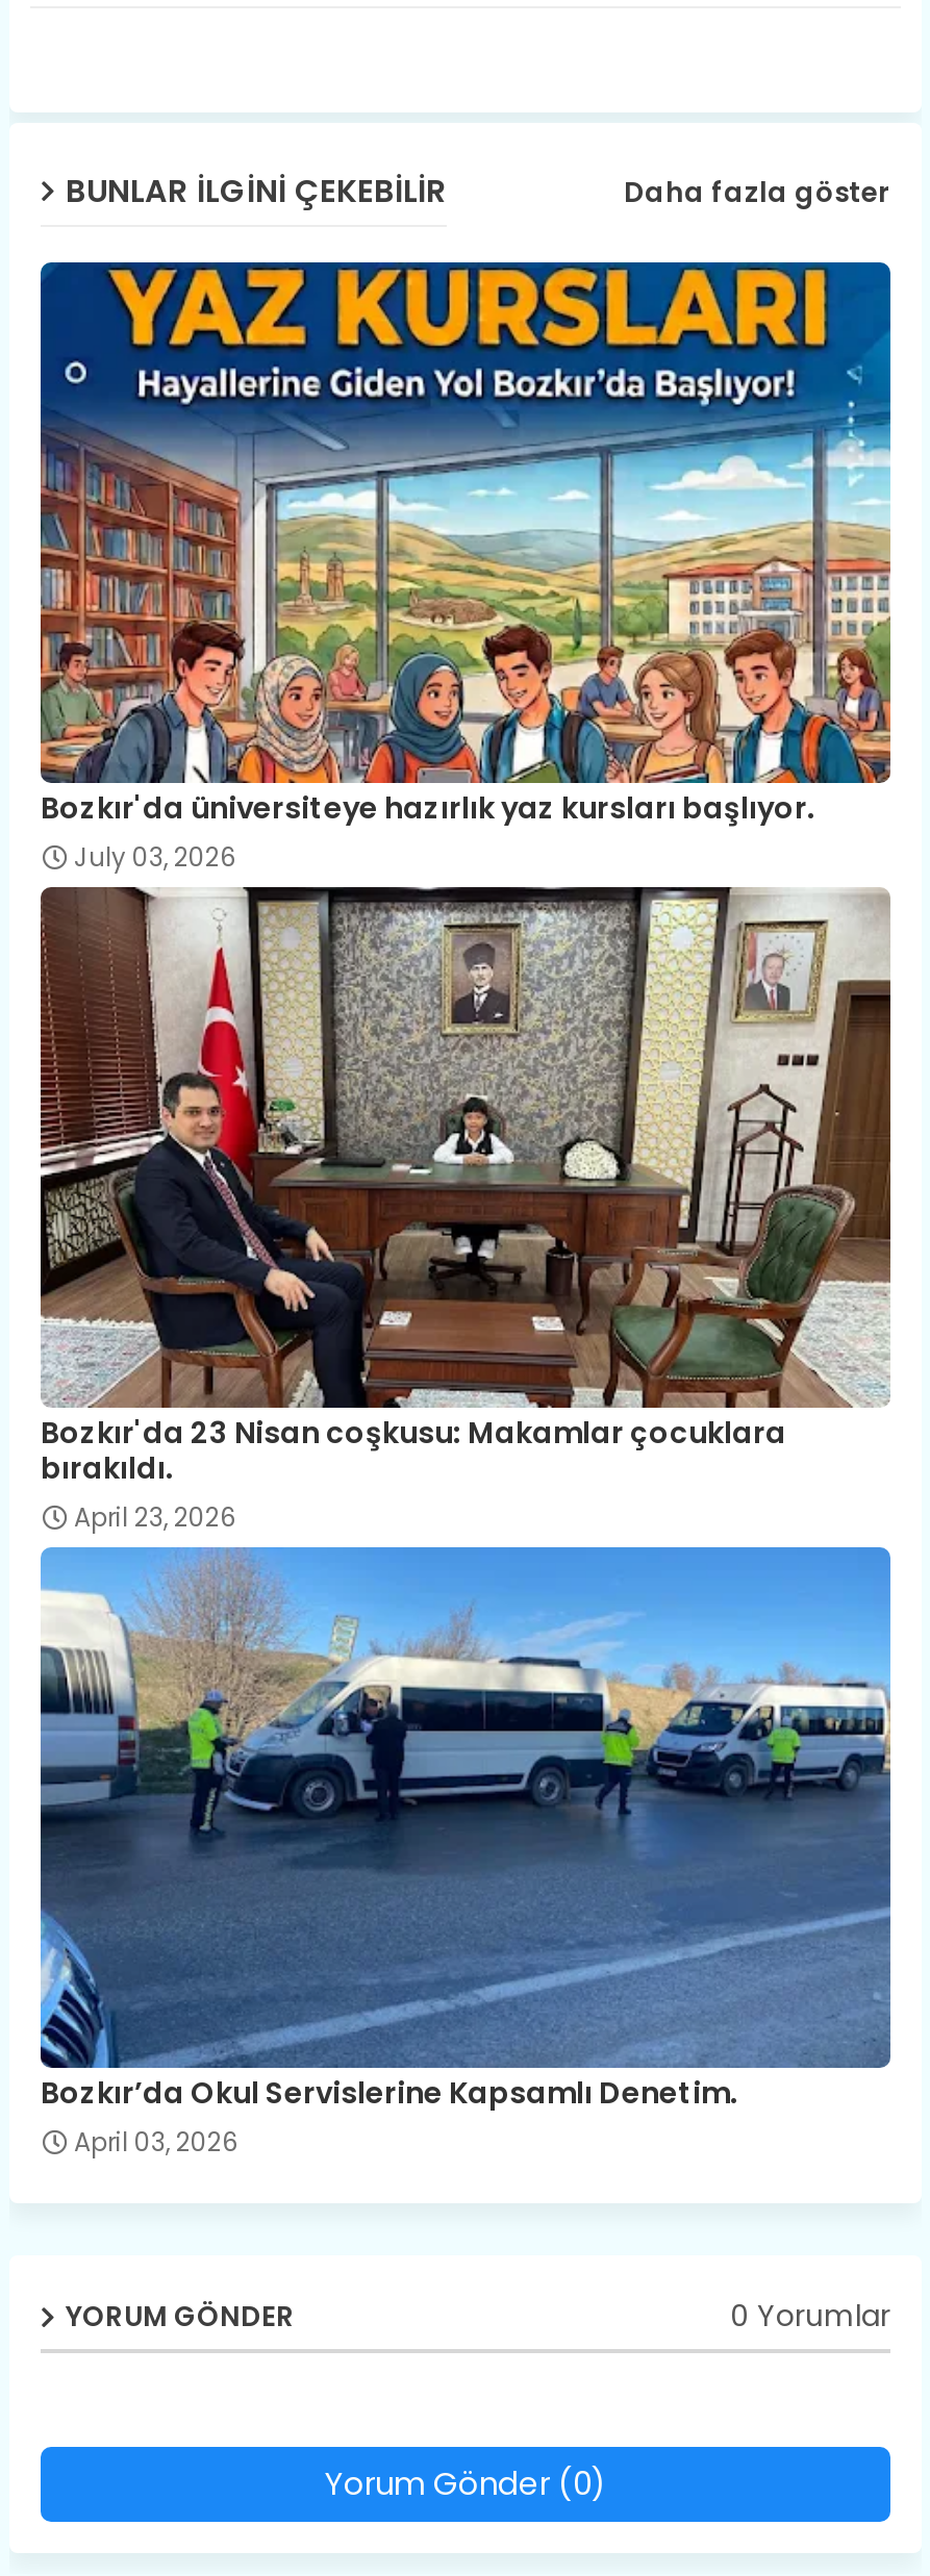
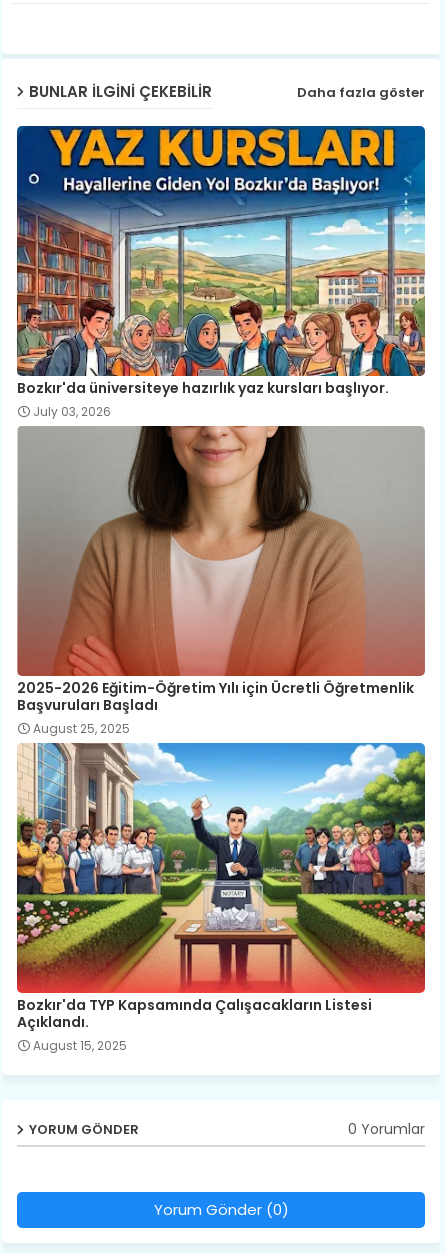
[41,885,890,1535] [image] | Bozkır'da 23 Nisan coşkusu: Makamlar çocuklara | bırakıldı. | April 23, 2026 -> [17,425,425,737] [image] | 2025-2026 Eğitim-Öğretim Yılı için Ücretli Öğretmenlik | Başvuruları Başladı | August 25, 2025
[39,1547,893,2159] [image] | Bozkır’da Okul Servislerine Kapsamlı Denetim. | April 03, 2026 -> [16,743,426,1054] [image] | Bozkır'da TYP Kapsamında Çalışacakların Listesi | Açıklandı. | August 15, 2025

